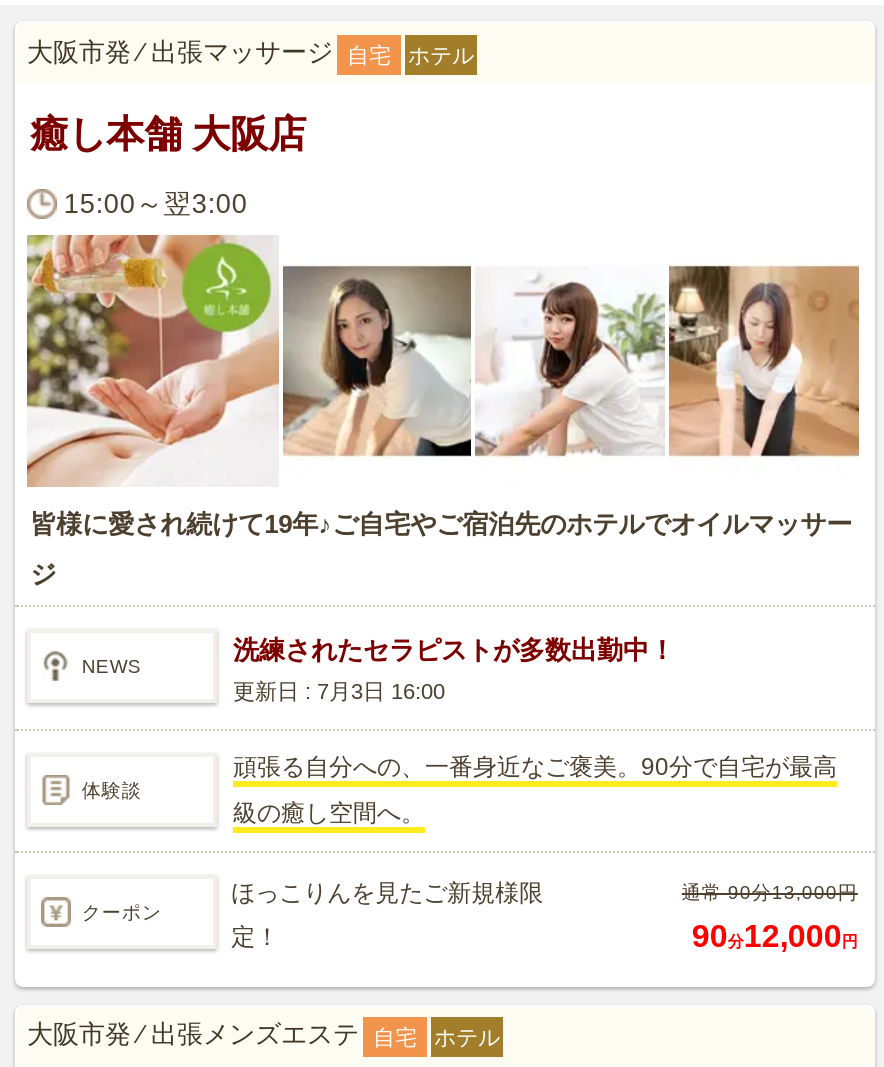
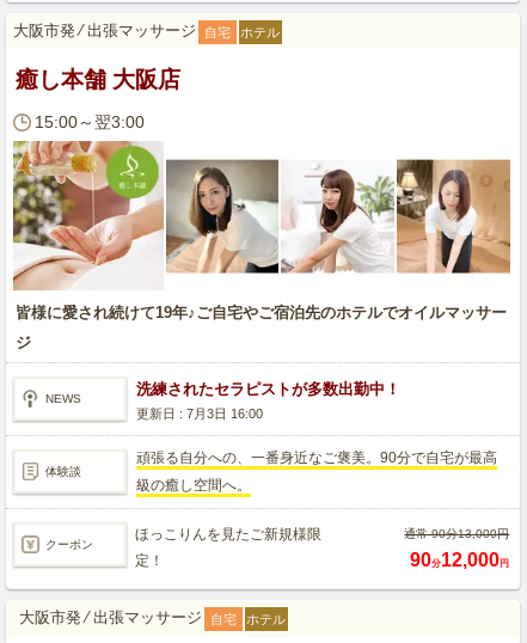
[27,1019,359,1049] 大阪市発⁄出張メンズエステ -> [19,609,202,627] 大阪市発⁄出張マッサージ

